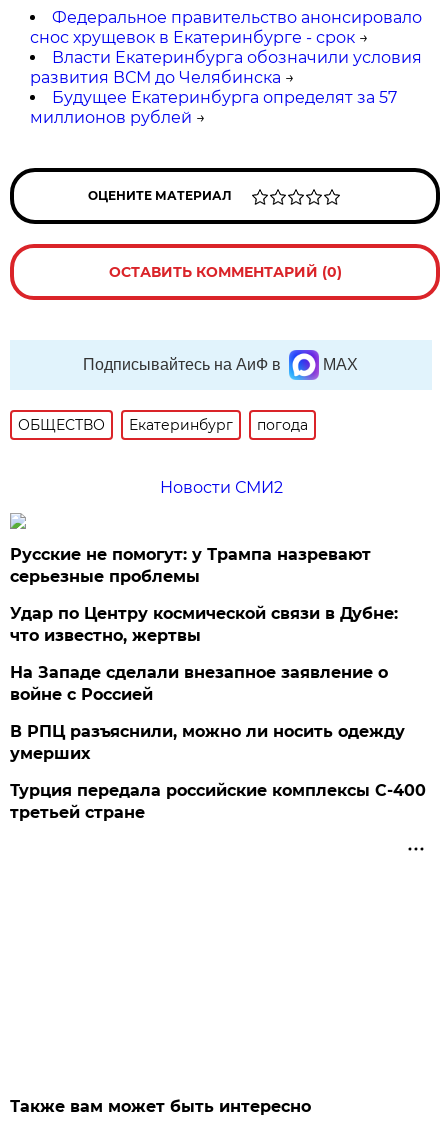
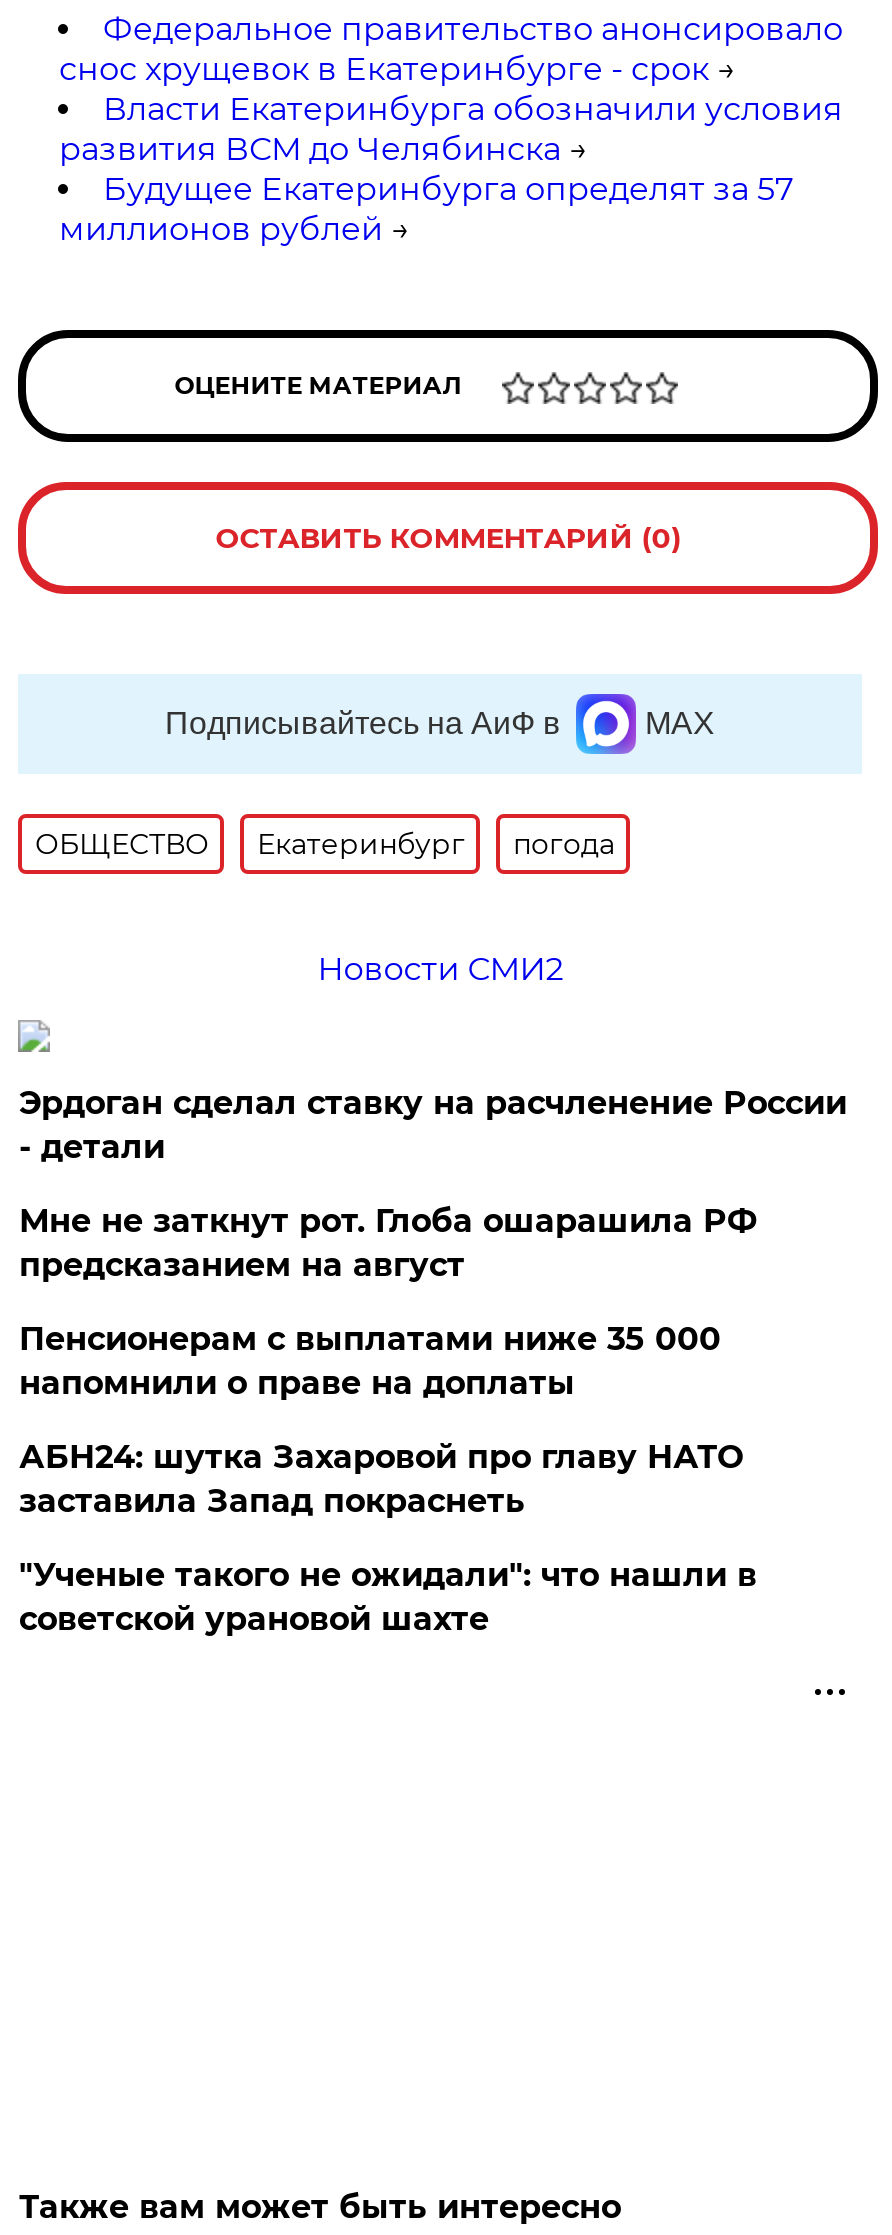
[10,545,371,586] Русские не помогут: у Трампа назревают | серьезные проблемы -> [19,1084,847,1166] Эрдоган сделал ставку на расчленение России | - детали
[10,604,398,645] Удар по Центру космической связи в Дубне: | что известно, жертвы -> [19,1202,757,1284] Мне не заткнут рот. Глоба ошарашила РФ | предсказанием на август
[10,663,388,704] На Западе сделали внезапное заявление о | войне с Россией -> [19,1320,721,1402] Пенсионерам с выплатами ниже 35 000 | напомнили о праве на доплаты
[10,722,405,763] В РПЦ разъяснили, можно ли носить одежду | умерших -> [19,1438,743,1520] АБН24: шутка Захаровой про главу НАТО | заставила Запад покраснеть
[10,781,426,822] Турция передала российские комплексы С-400 | третьей стране -> [19,1556,757,1638] "Ученые такого не ожидали": что нашли в | советской урановой шахте

